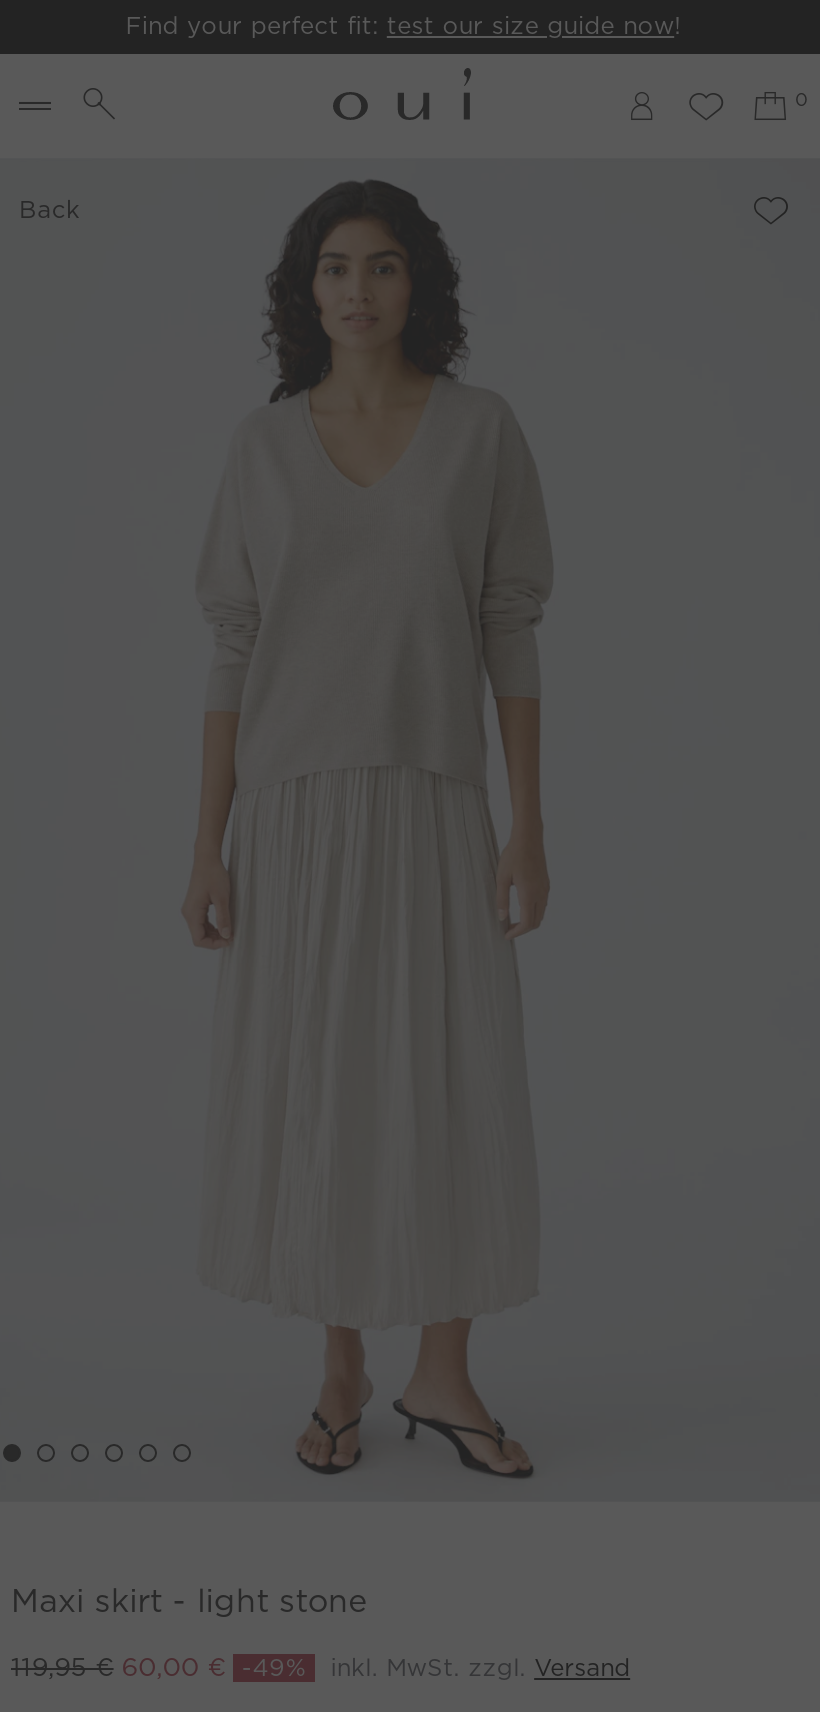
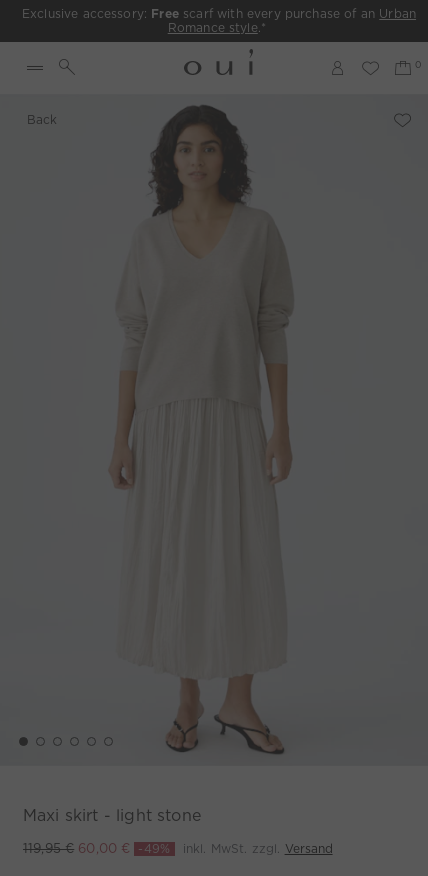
[125,10,681,40] Find your perfect fit: test our size guide now! -> [22,6,416,35] Exclusive accessory: Free scarf with every purchase of an Urban | Romance style.*

